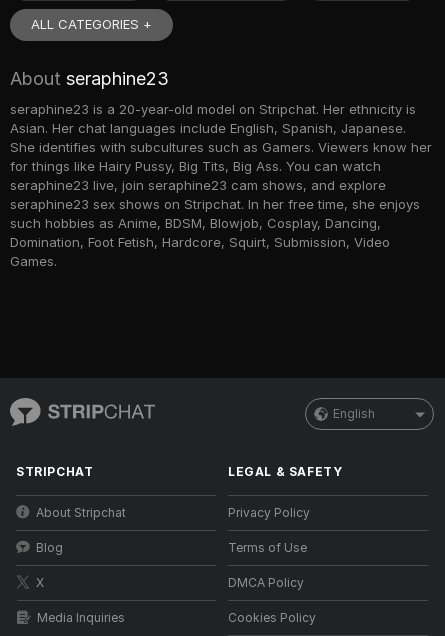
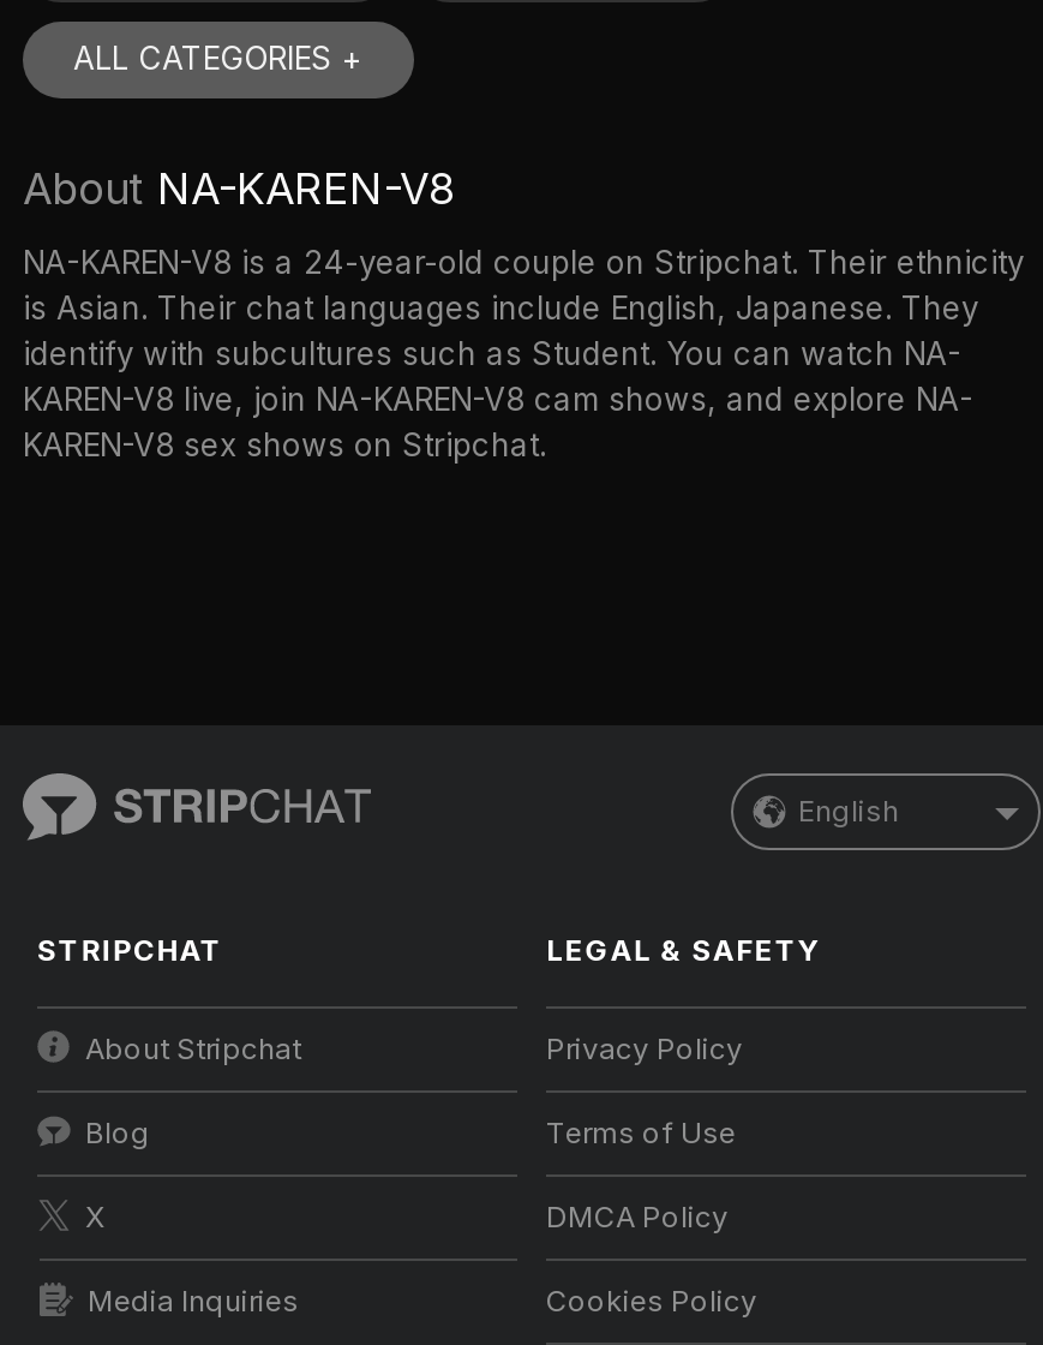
[10,68,169,89] About seraphine23 -> [23,164,455,214] About NA-KAREN-V8
[10,101,432,269] seraphine23 is a 20-year-old model on Stripchat. Her ethnicity is | Asian. Her chat languages include English, Spanish, Japanese. | She identifies with subcultures such as Gamers. Viewers know her | for things like Hairy Pussy, Big Tits, Big Ass. You can watch | seraphine23 live, join seraphine23 cam shows, and explore | seraphine23 sex shows on Stripchat. In her free time, she enjoys | such hobbies as Anime, BDSM, Blowjob, Cosplay, Dancing, | Domination, Foot Fetish, Hardcore, Squirt, Submission, Video | Games. -> [23,243,1024,464] NA-KAREN-V8 is a 24-year-old couple on Stripchat. Their ethnicity | is Asian. Their chat languages include English, Japanese. They | identify with subcultures such as Student. You can watch NA- | KAREN-V8 live, join NA-KAREN-V8 cam shows, and explore NA- | KAREN-V8 sex shows on Stripchat.

